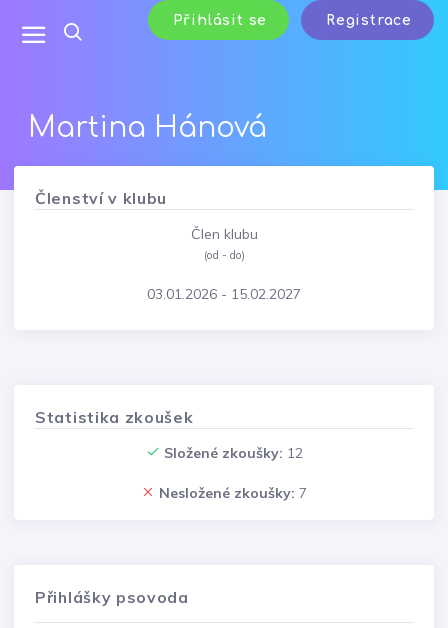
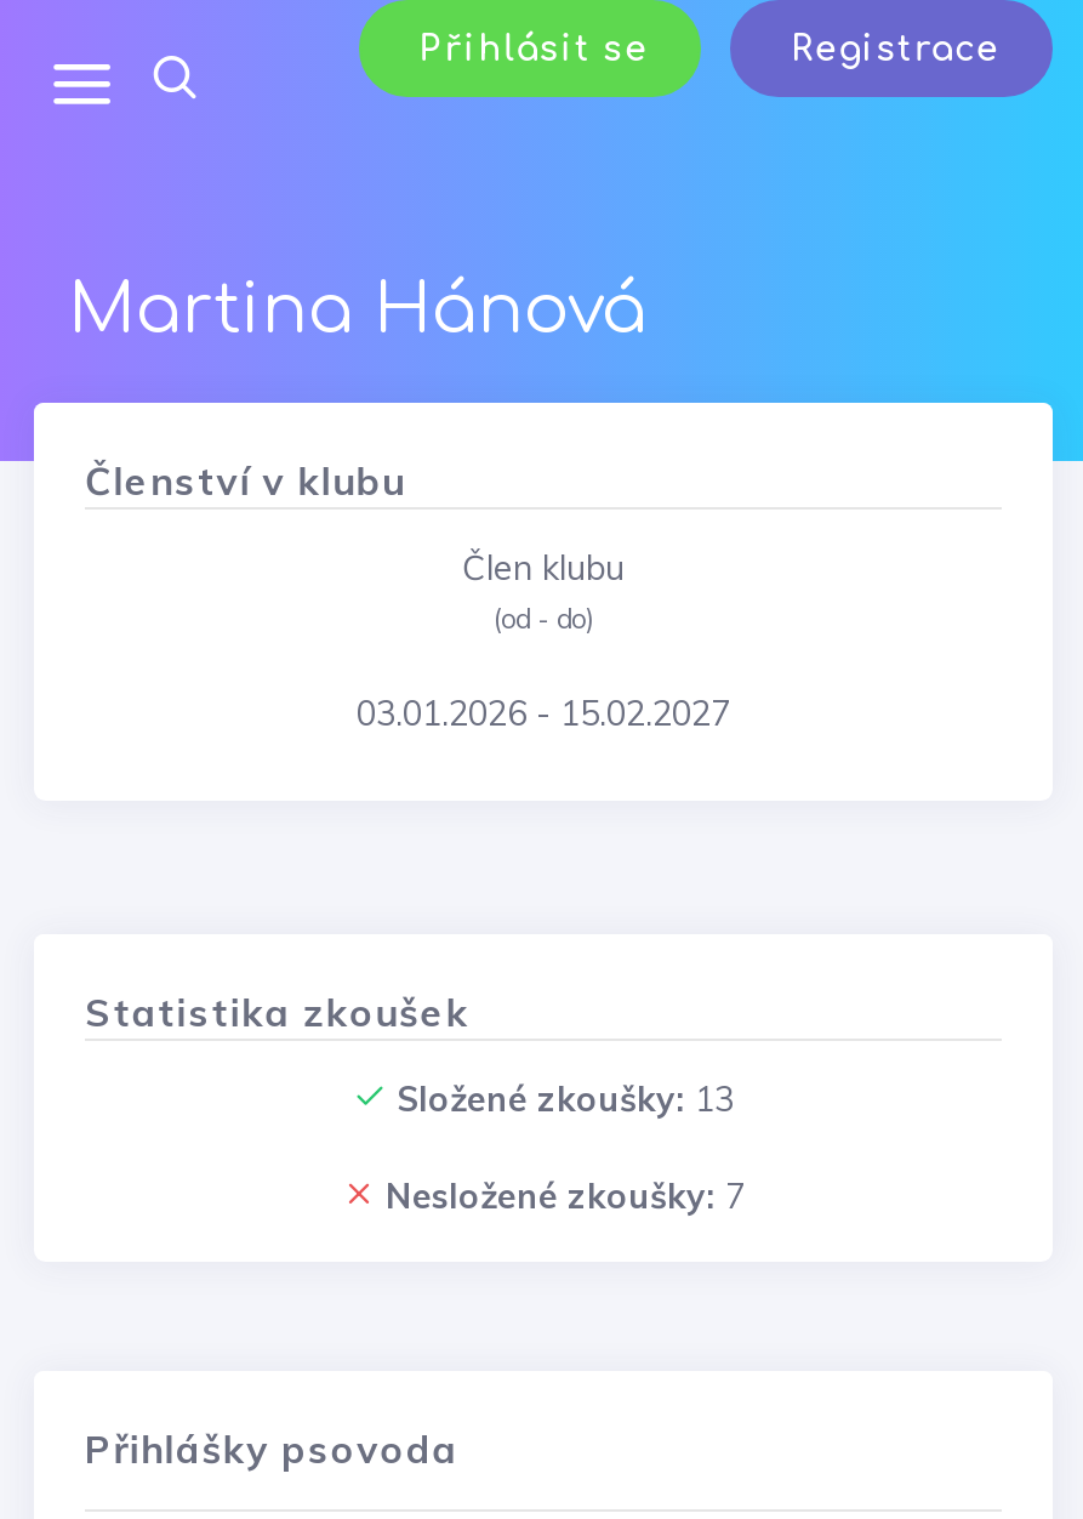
[163,444,302,462] Složené zkoušky: 12 -> [397,1078,734,1122] Složené zkoušky: 13

